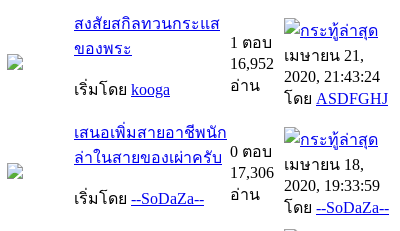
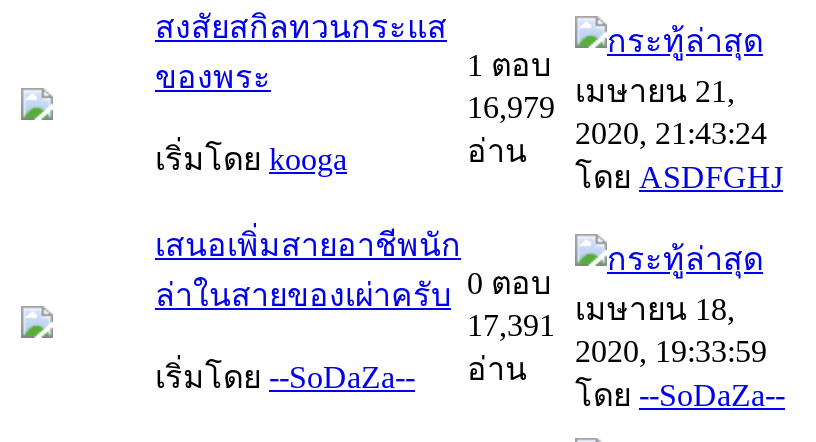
[230,46,364,71] 16,952 เมษายน 21, -> [467,73,735,123] 16,979 เมษายน 21,
[230,155,364,180] 17,306 เมษายน 18, -> [467,291,735,341] 17,391 เมษายน 18,

